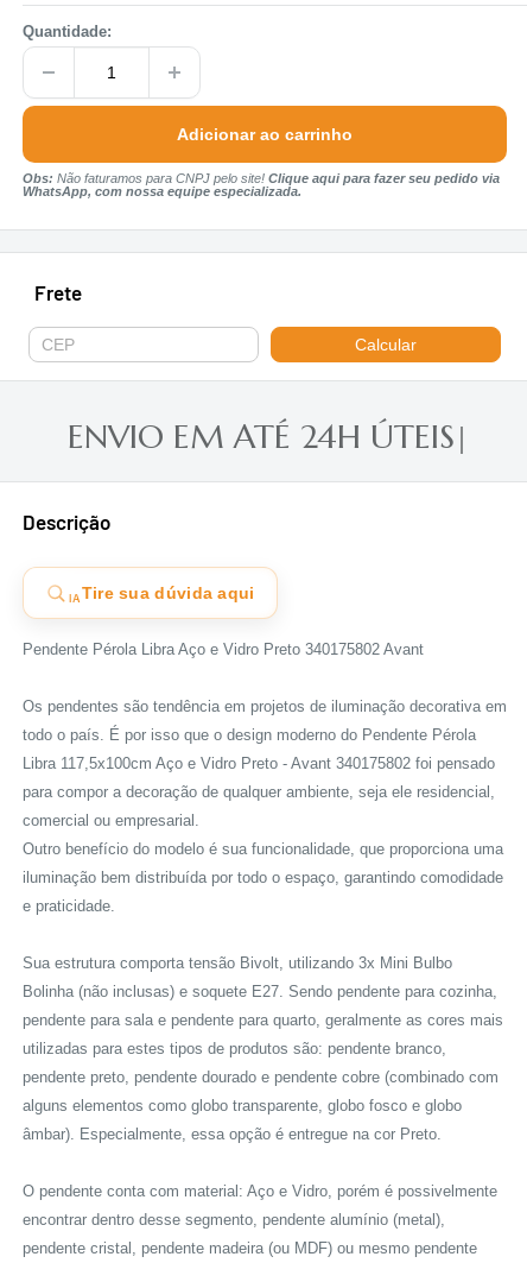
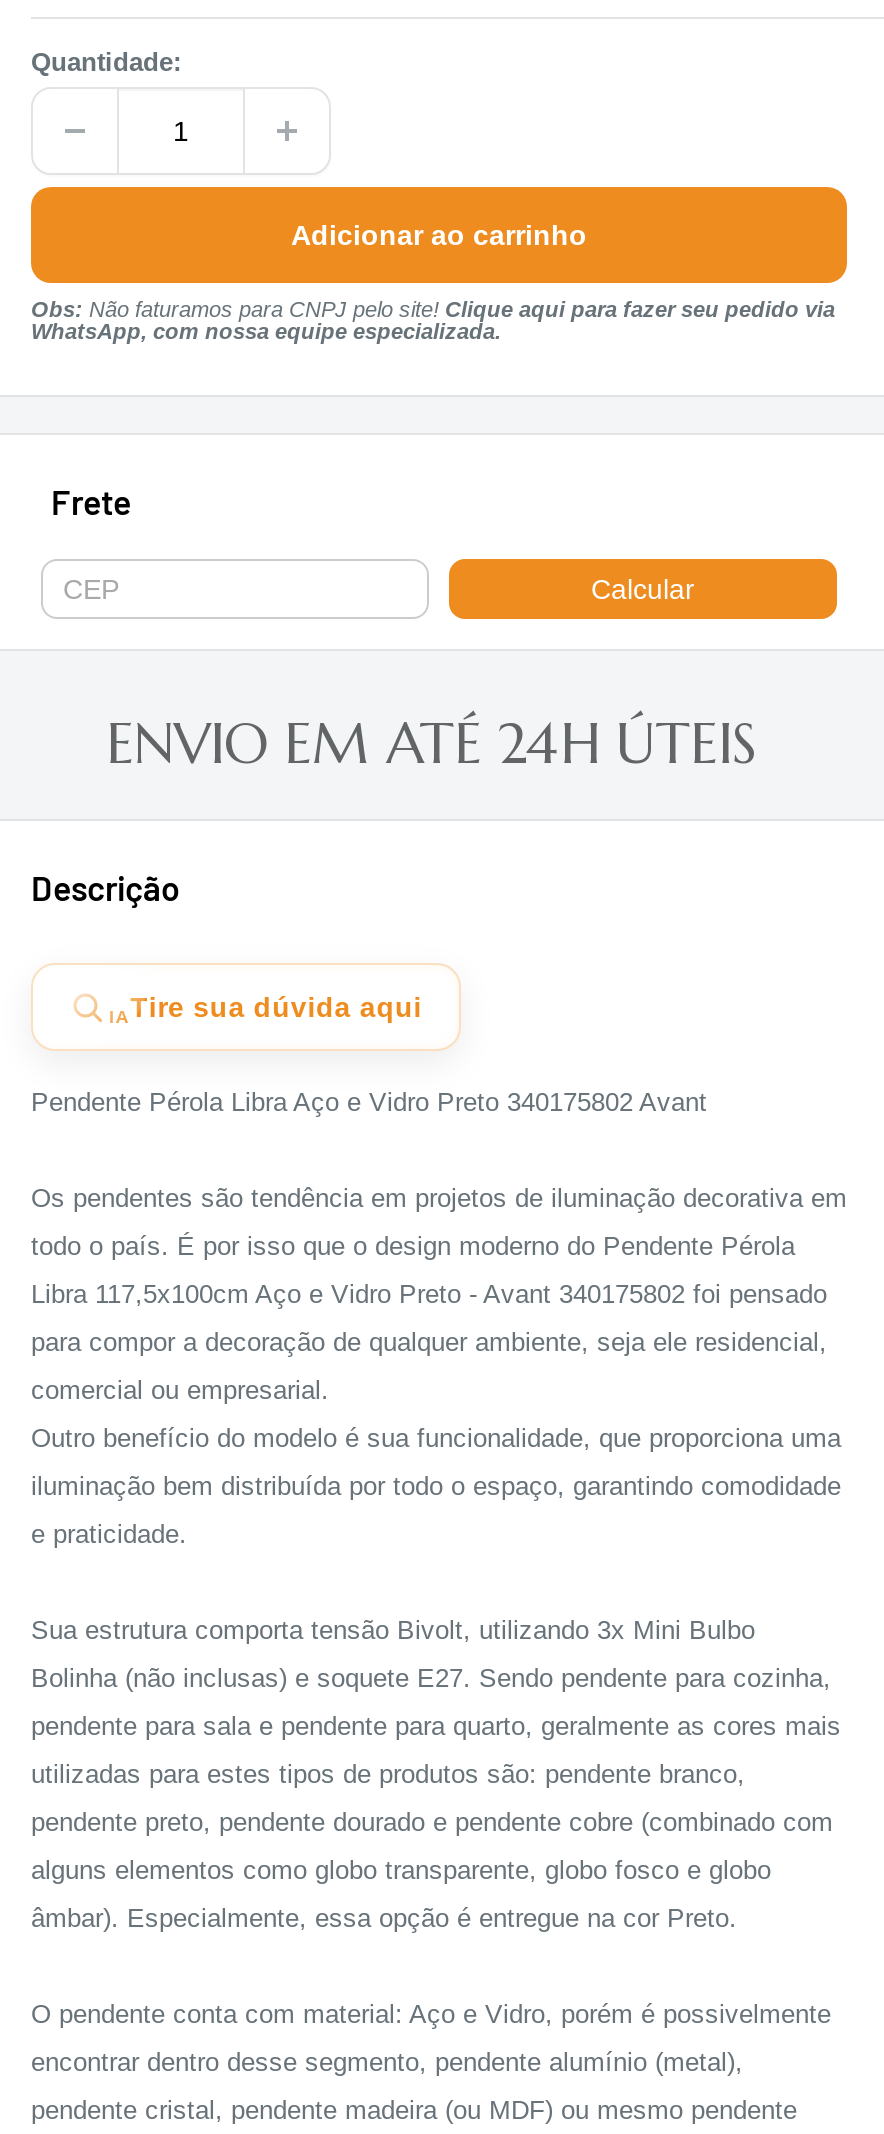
[67,415,454,457] ENVIO EM ATÉ 24H ÚTEIS -> [126,708,738,778] ENVIO EM ATÉ 24H ÚTE

